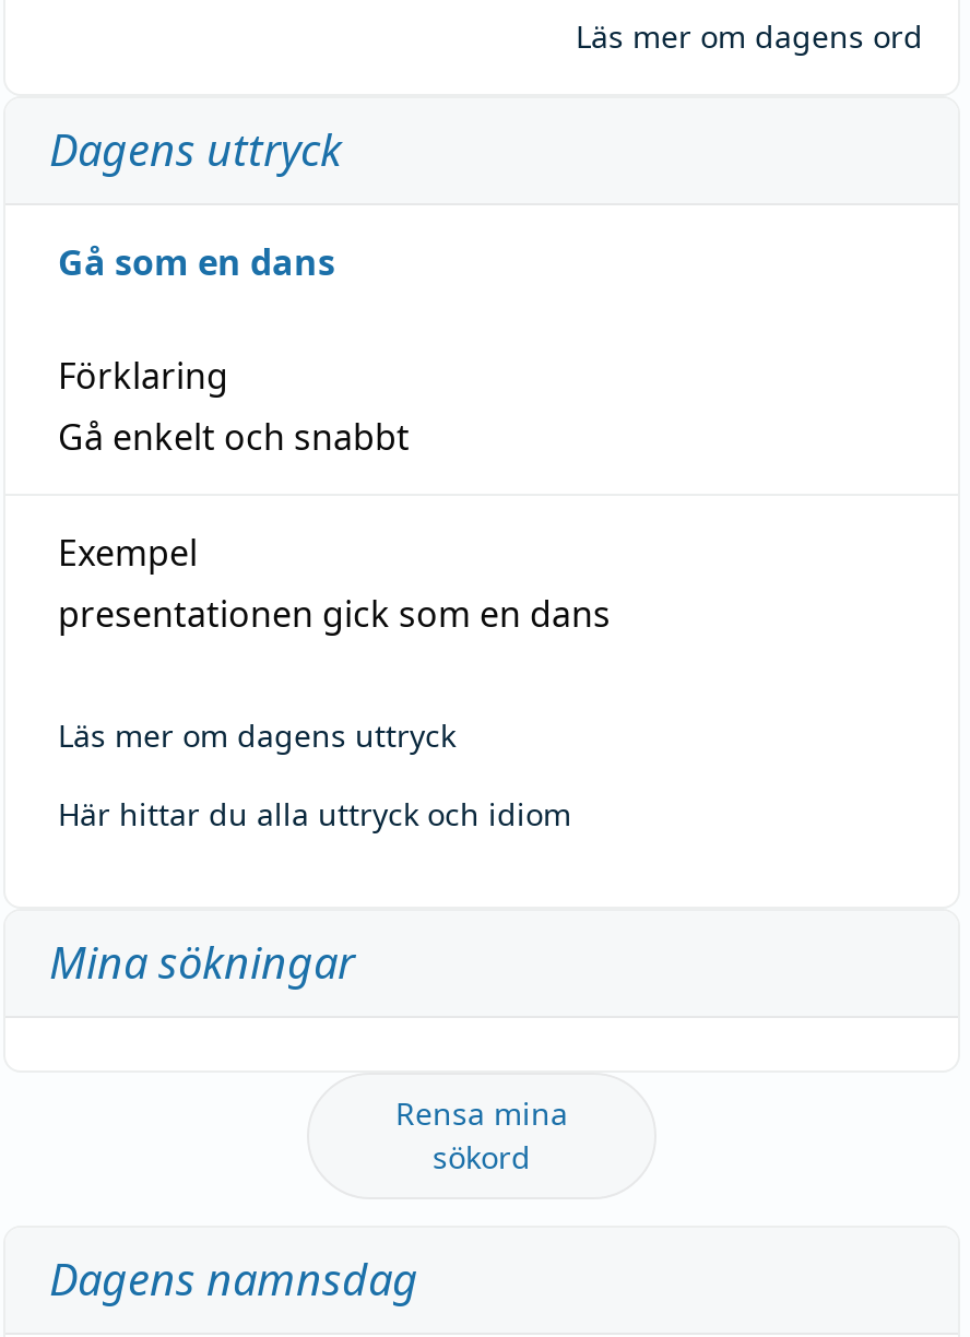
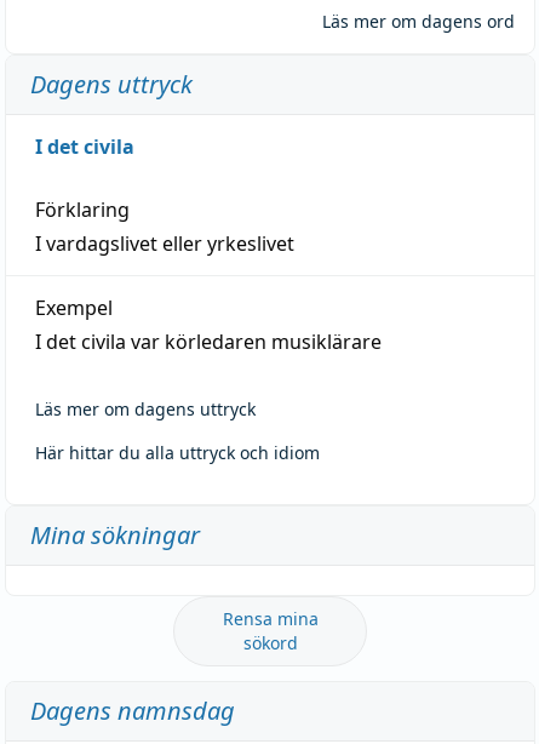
[58,237,335,286] Gå som en dans -> [35,133,134,160] I det civila
[58,412,410,460] Gå enkelt och snabbt -> [35,230,294,257] I vardagslivet eller yrkeslivet
[58,589,611,637] presentationen gick som en dans -> [35,328,382,355] I det civila var körledaren musiklärare

